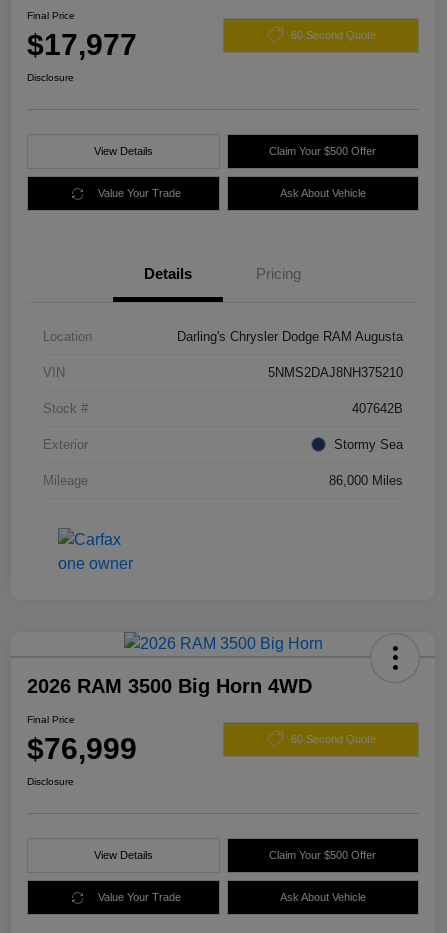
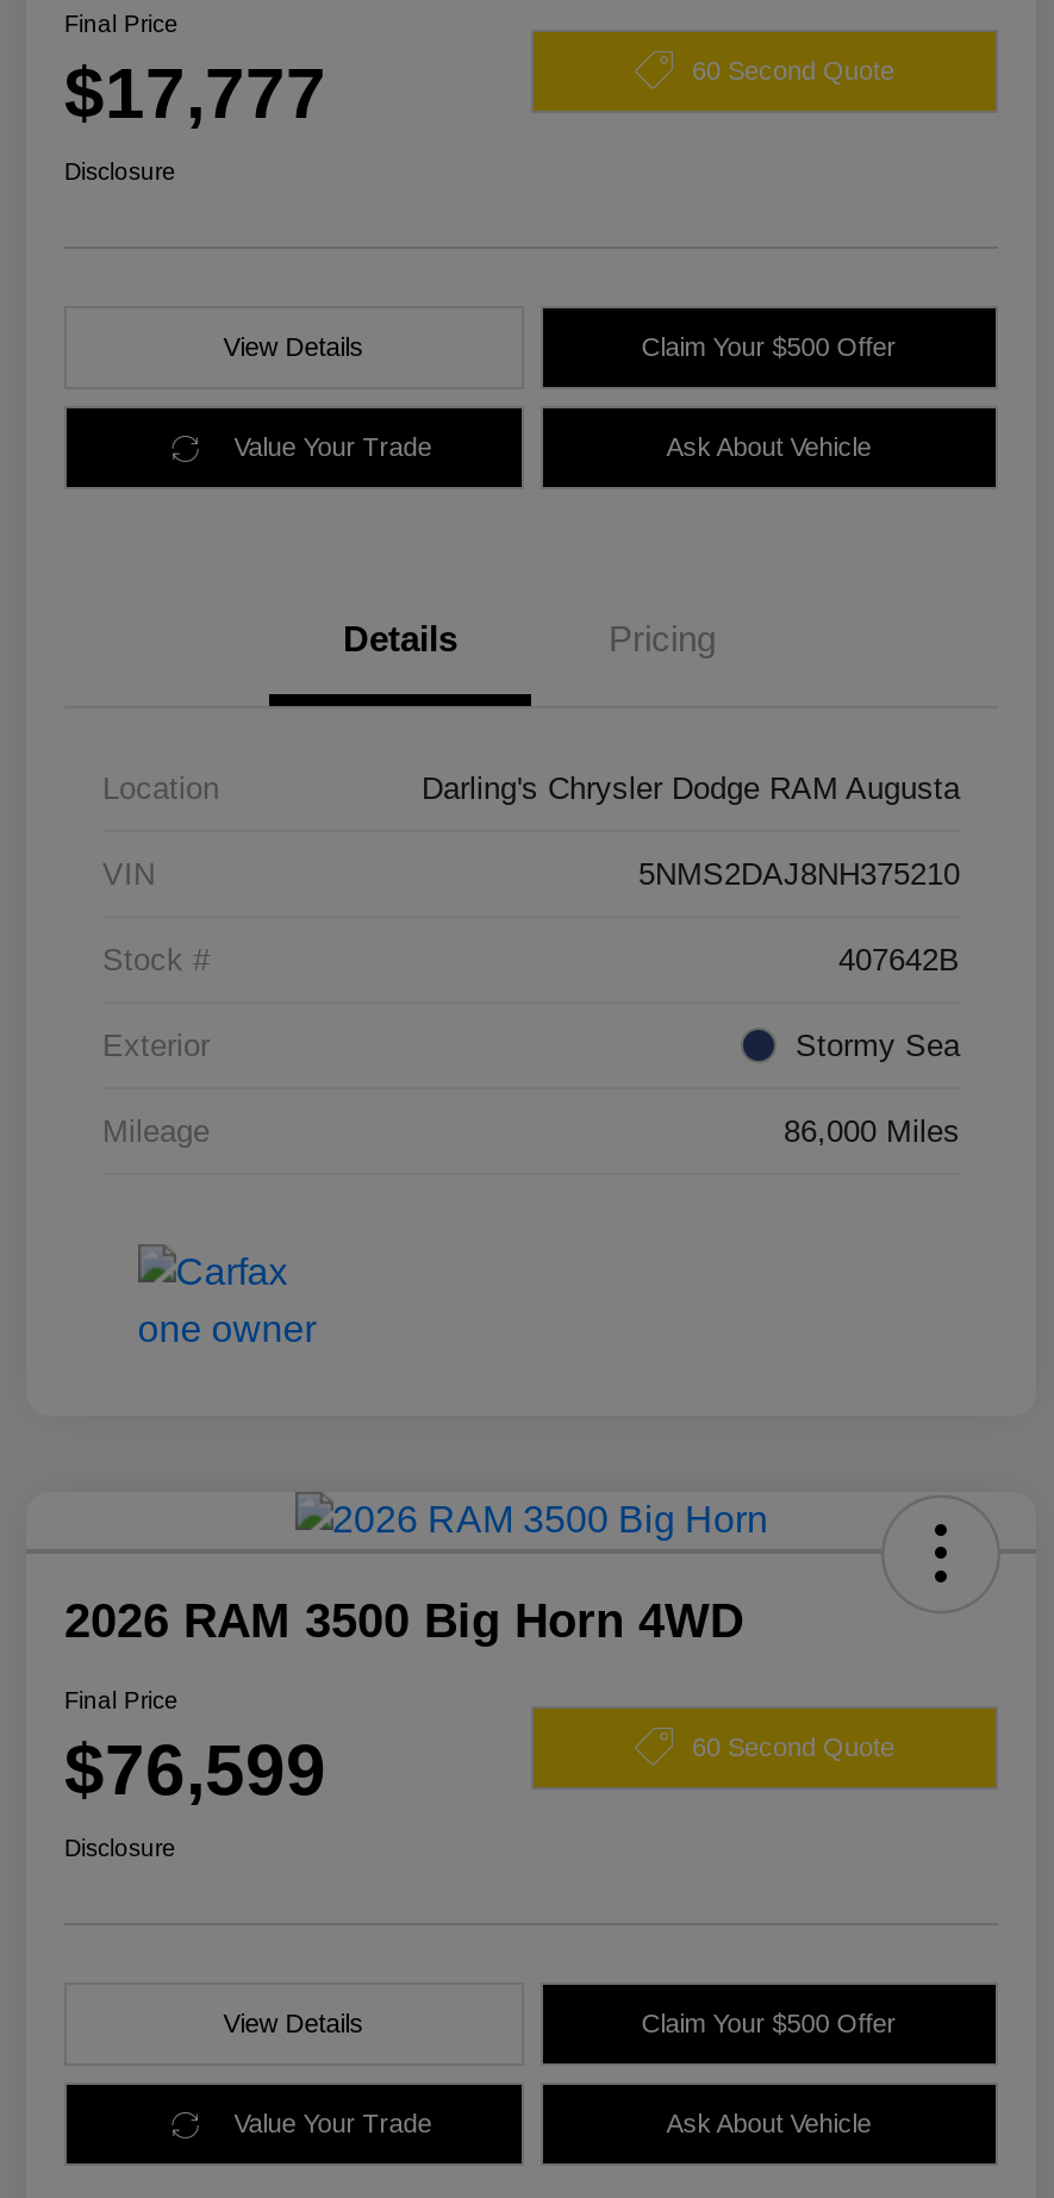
[27,28,137,61] $17,977 -> [64,54,326,132] $17,777
[27,732,137,765] $76,999 -> [64,1730,326,1809] $76,599

